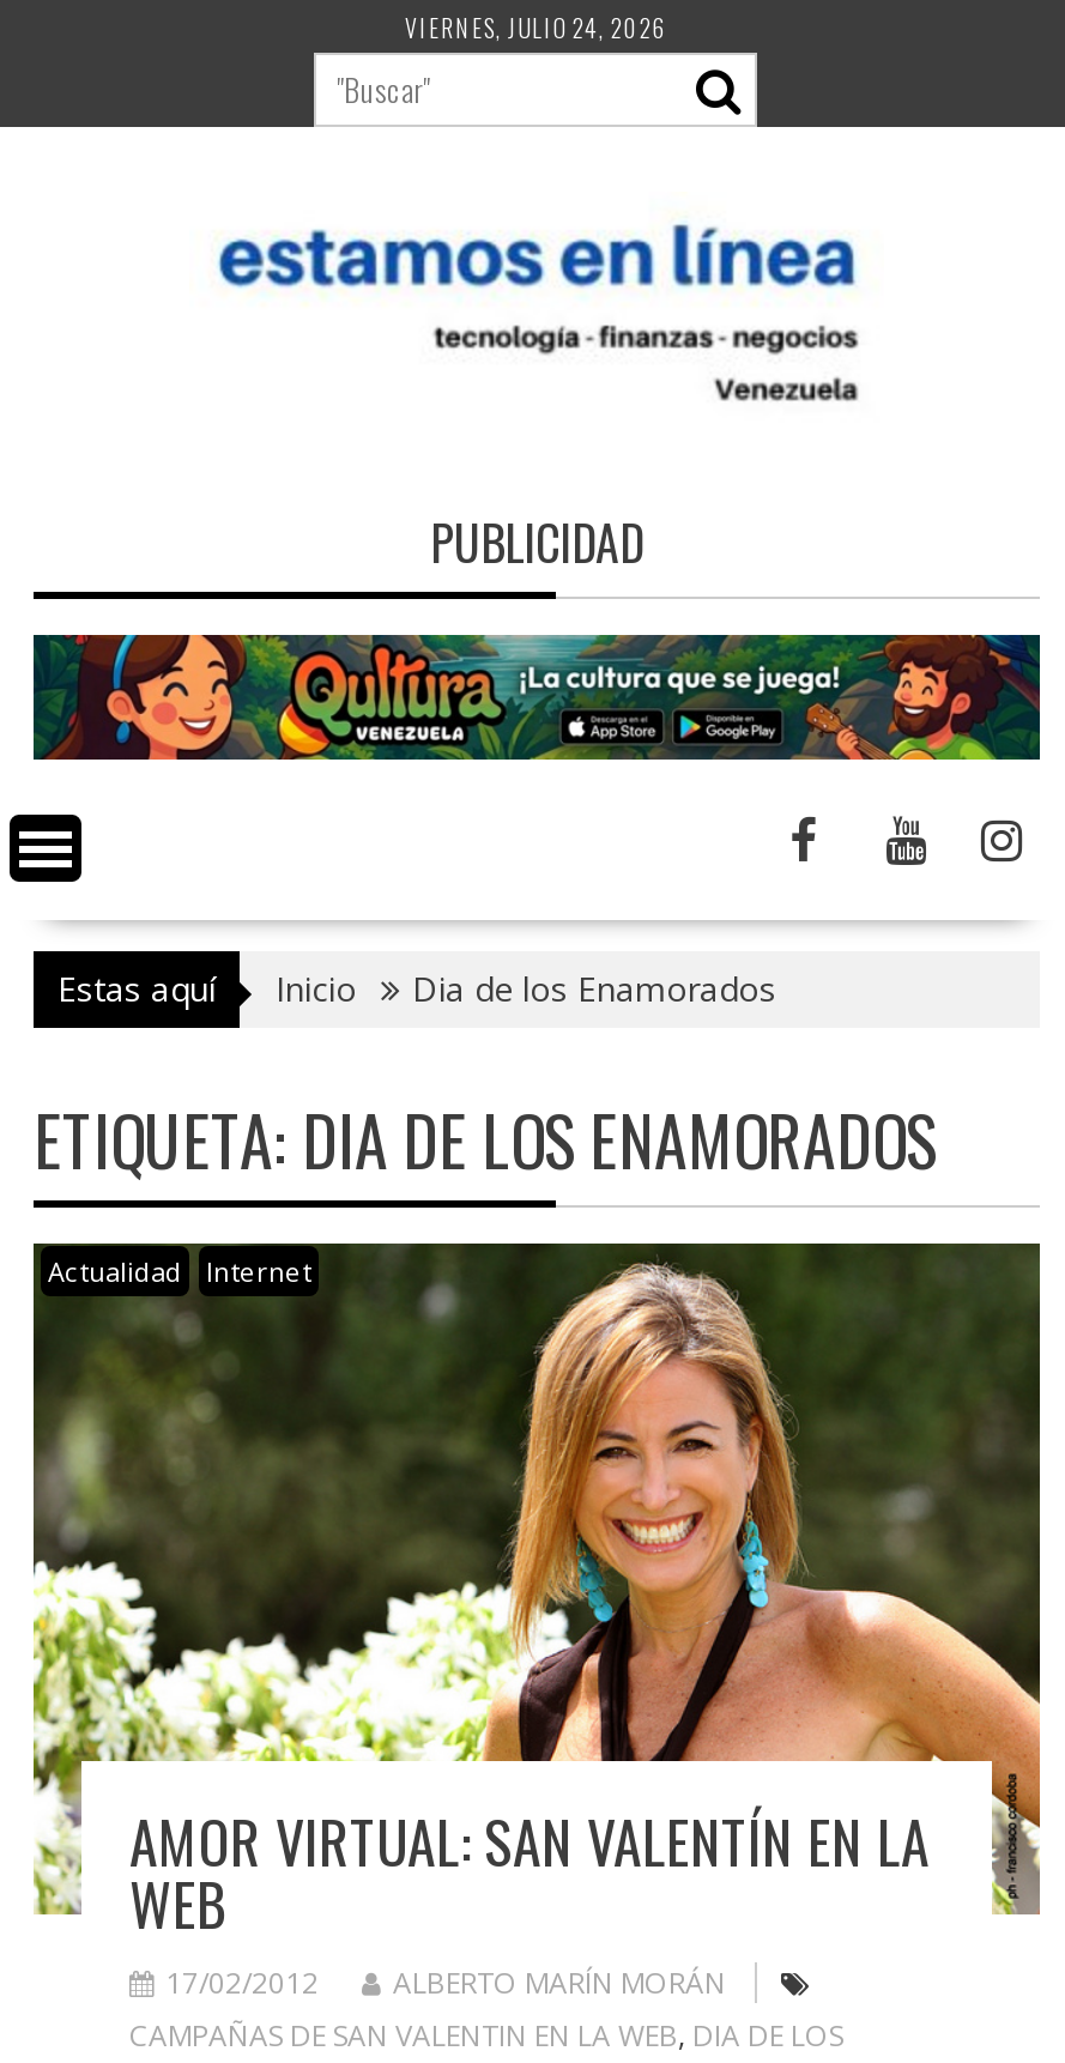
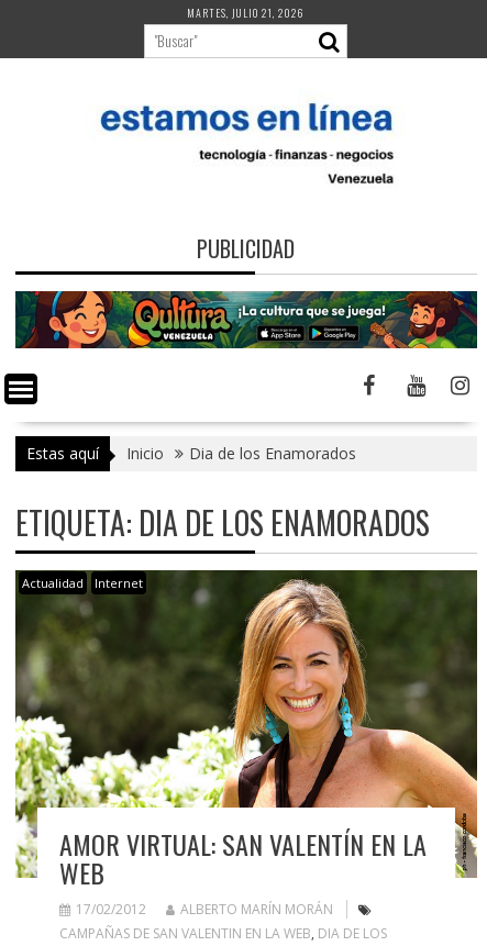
[405,10,668,46] VIERNES, JULIO 24, 2026 -> [187,4,305,21] MARTES, JULIO 21, 2026

